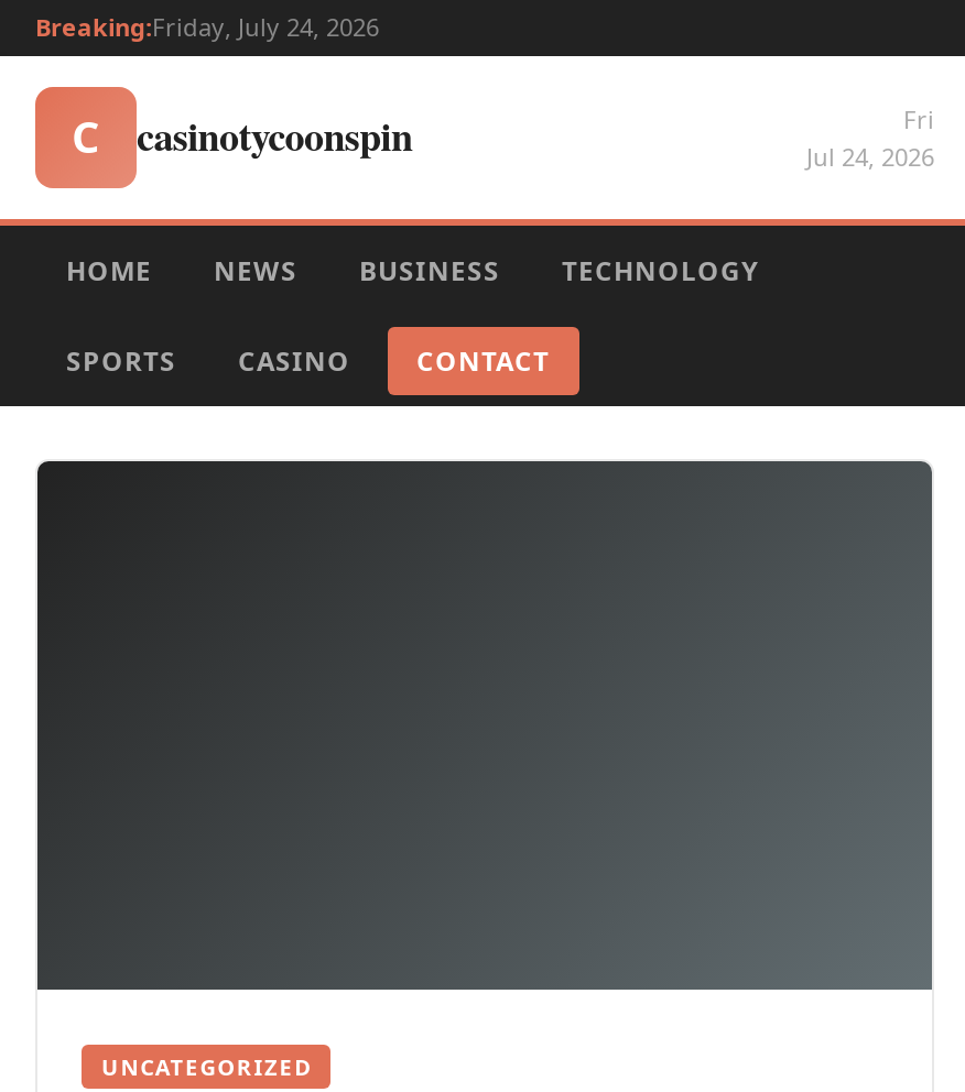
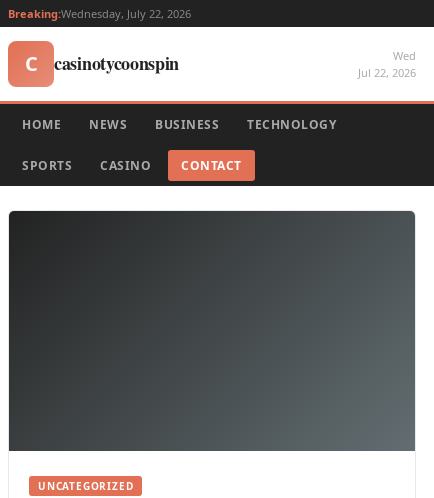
[35,10,379,43] Breaking:Friday, July 24, 2026 -> [8,6,191,21] Breaking:Wednesday, July 22, 2026
[806,102,934,173] Fri | Jul 24, 2026 -> [358,48,416,80] Wed | Jul 22, 2026

